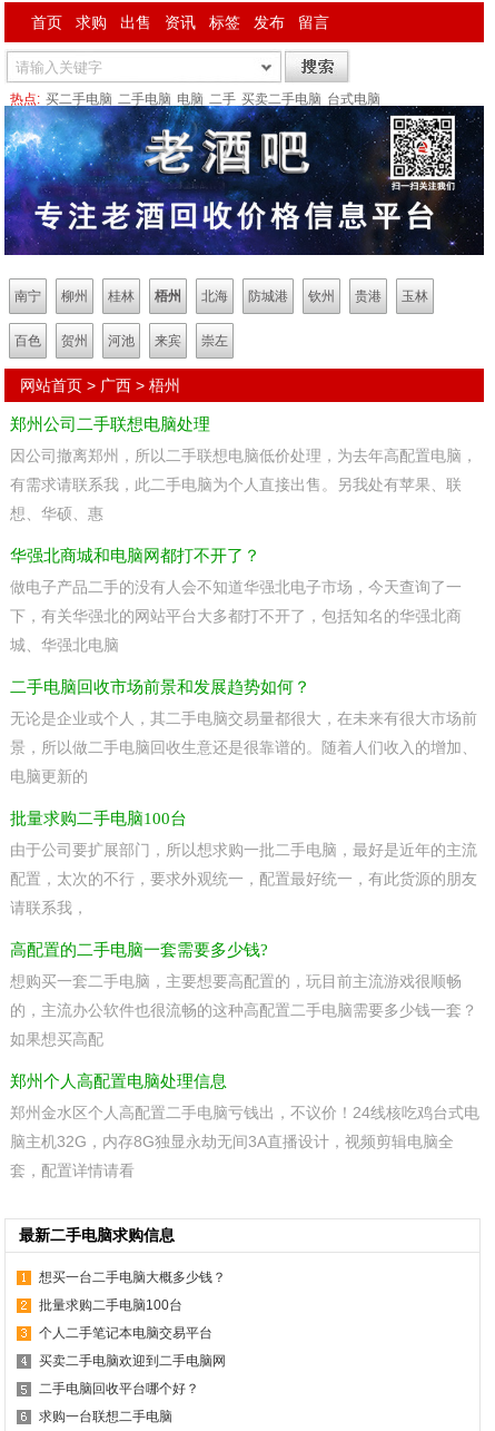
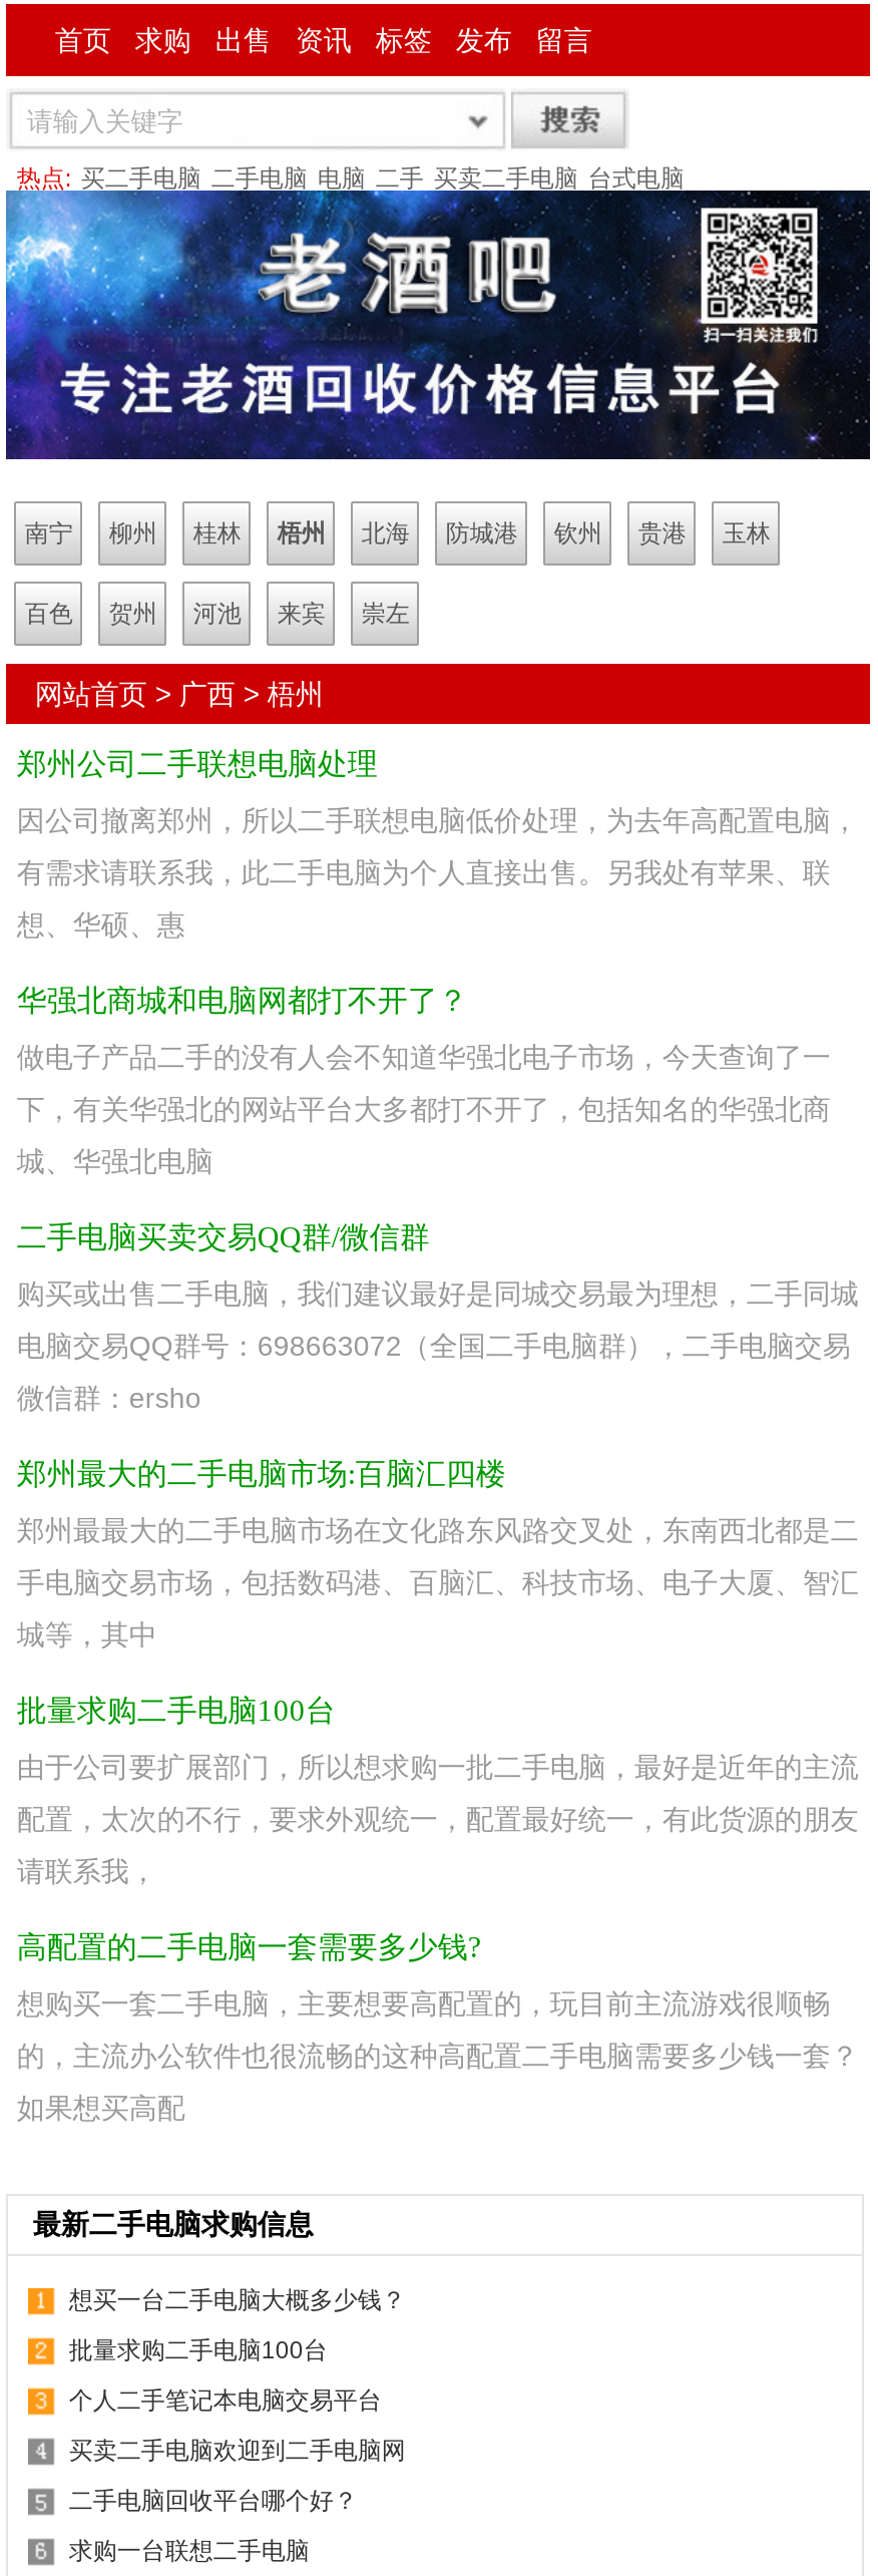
[10,679,478,786] 二手电脑回收市场前景和发展趋势如何？ | 无论是企业或个人，其二手电脑交易量都很大，在未来有很大市场前 | 景，所以做二手电脑回收生意还是很靠谱的。随着人们收入的增加、 | 电脑更新的 -> [17,1222,859,1651] 二手电脑买卖交易QQ群/微信群 | 购买或出售二手电脑，我们建议最好是同城交易最为理想，二手同城 | 电脑交易QQ群号：698663072（全国二手电脑群），二手电脑交易 | 微信群：ersho | 郑州最大的二手电脑市场:百脑汇四楼 | 郑州最最大的二手电脑市场在文化路东风路交叉处，东南西北都是二 | 手电脑交易市场，包括数码港、百脑汇、科技市场、电子大厦、智汇 | 城等，其中
moved [10,810,478,1048] -> [17,1696,859,2125]: 批量求购二手电脑100台 | 由于公司要扩展部门，所以想求购一批二手电脑，最好是近年的主流 | 配置，太次的不行，要求外观统一，配置最好统一，有此货源的朋友 | 请联系我， | 高配置的二手电脑一套需要多少钱? | 想购买一套二手电脑，主要想要高配置的，玩目前主流游戏很顺畅 | 的，主流办公软件也很流畅的这种高配置二手电脑需要多少钱一套？ | 如果想买高配
[10,1073,480,1180] 郑州个人高配置电脑处理信息 | 郑州金水区个人高配置二手电脑亏钱出，不议价！24线核吃鸡台式电 | 脑主机32G，内存8G独显永劫无间3A直播设计，视频剪辑电脑全 | 套，配置详情请看 -> none

